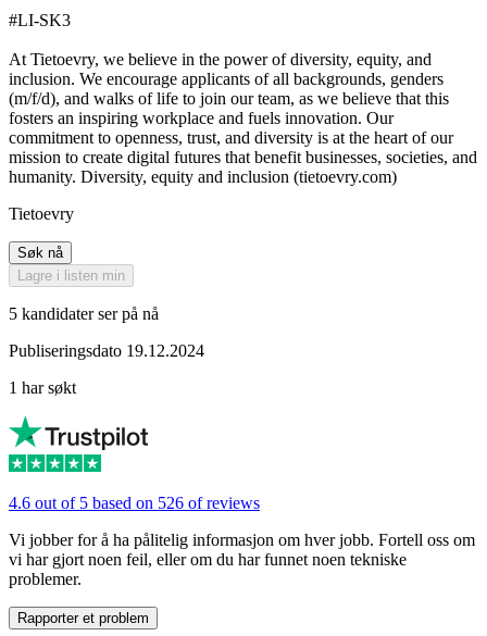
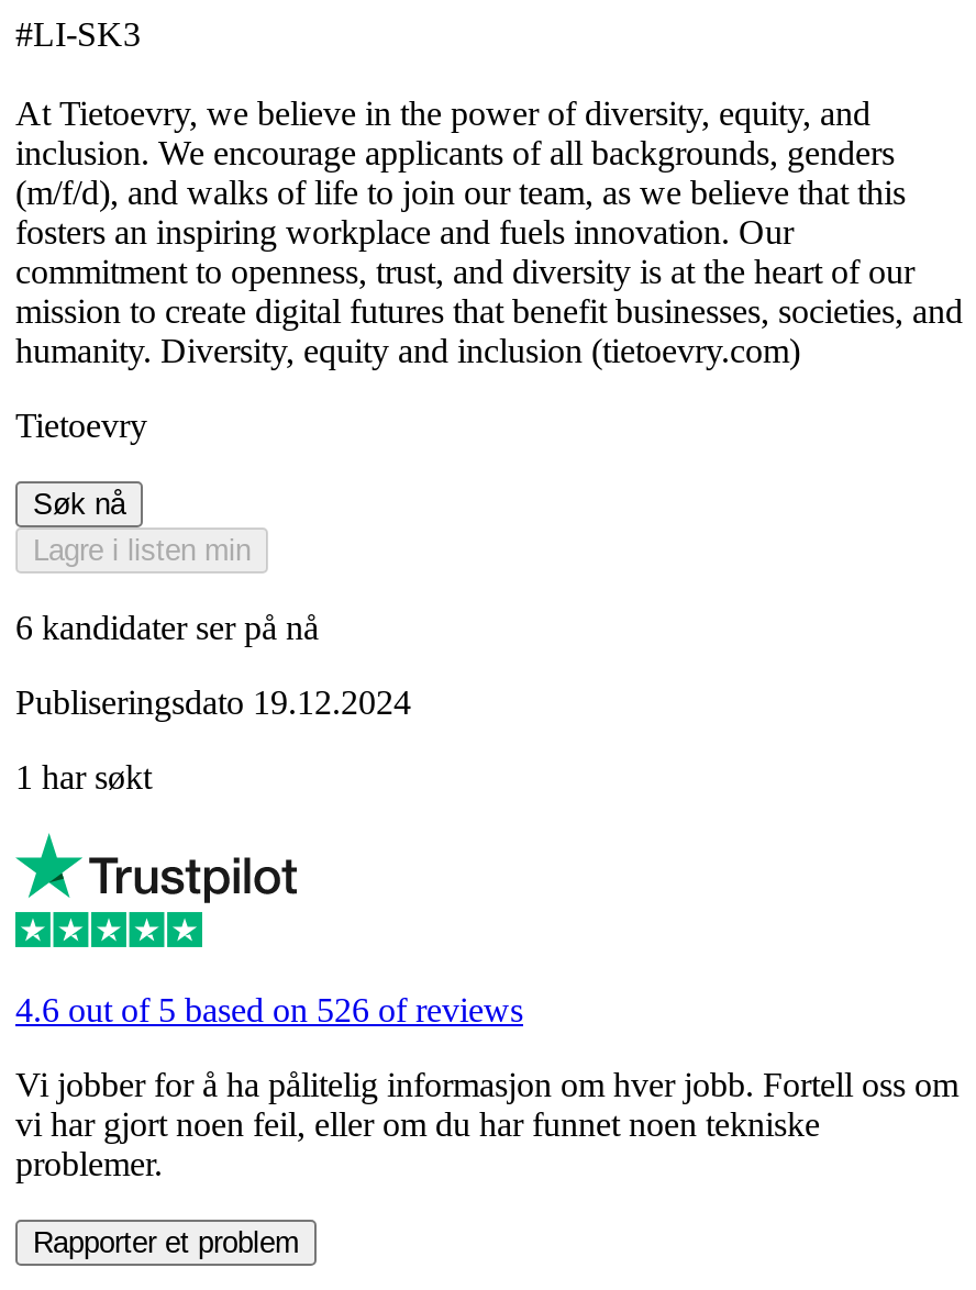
[9,305,159,323] 5 kandidater ser på nå -> [15,609,319,647] 6 kandidater ser på nå

